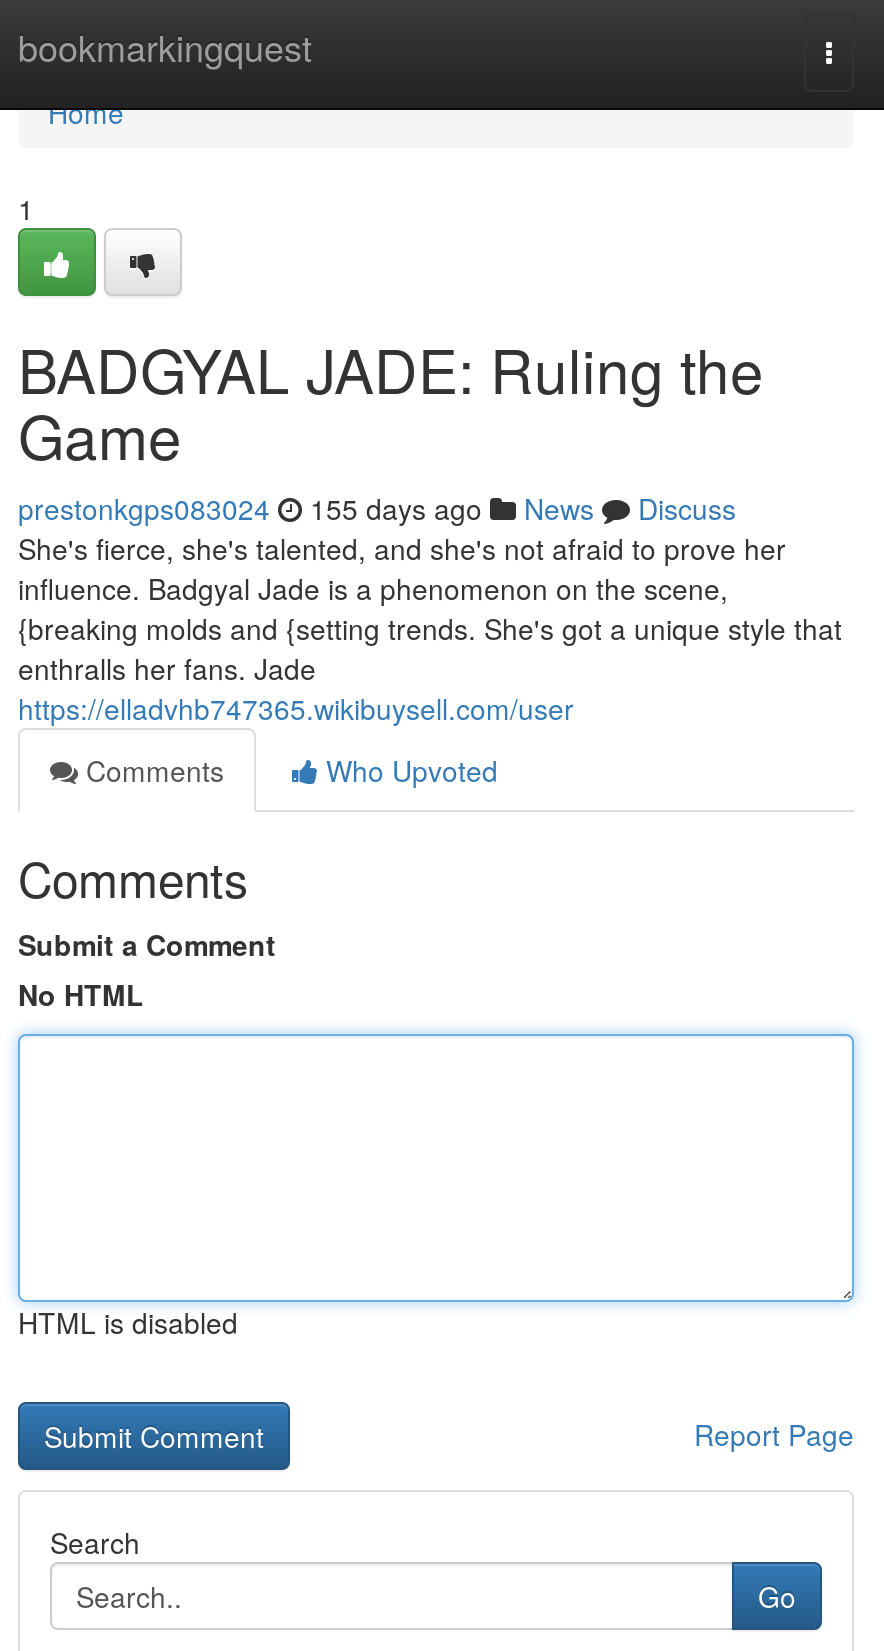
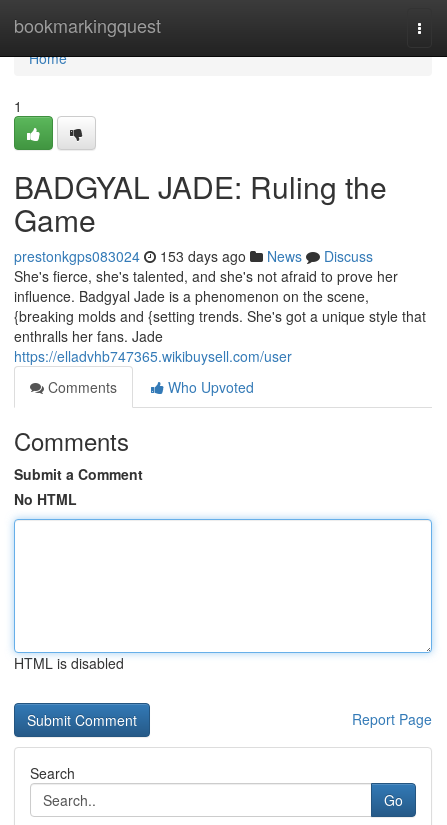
[18,488,736,528] prestonkgps083024 155 days ago News Discuss -> [14,246,373,266] prestonkgps083024 153 days ago News Discuss

